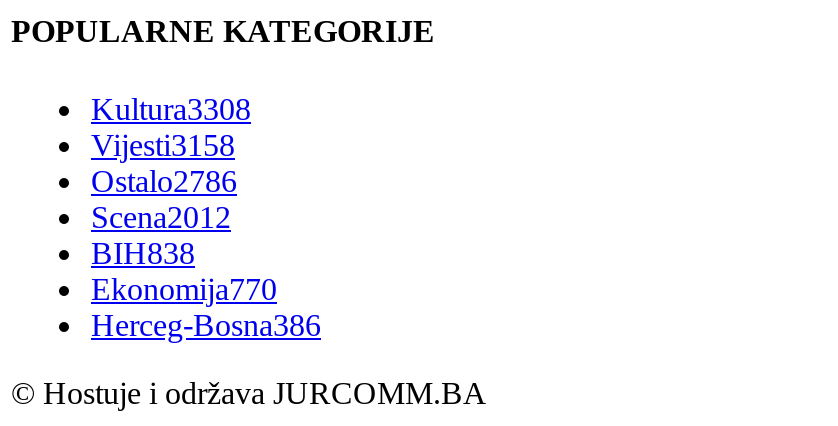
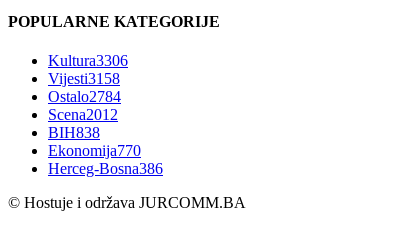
[91,93,251,127] Kultura3308 -> [48,52,128,69] Kultura3306
[91,165,237,199] Ostalo2786 -> [48,88,121,105] Ostalo2784

